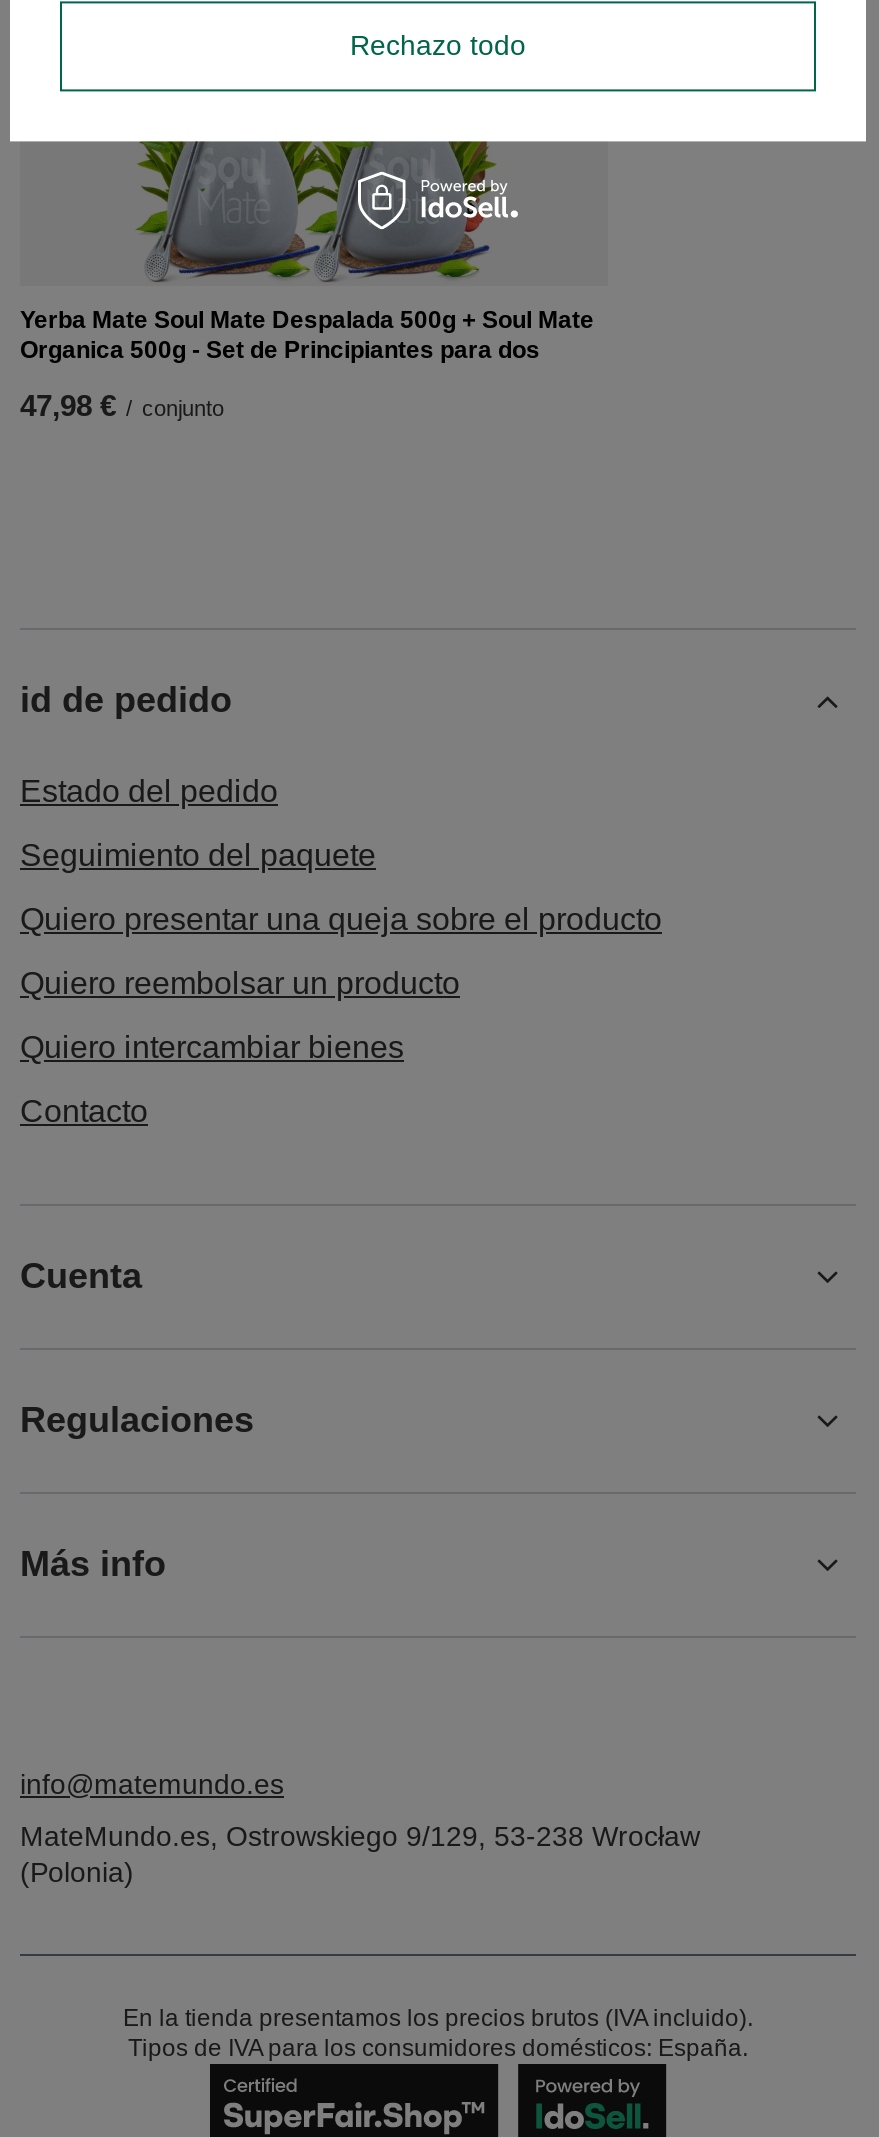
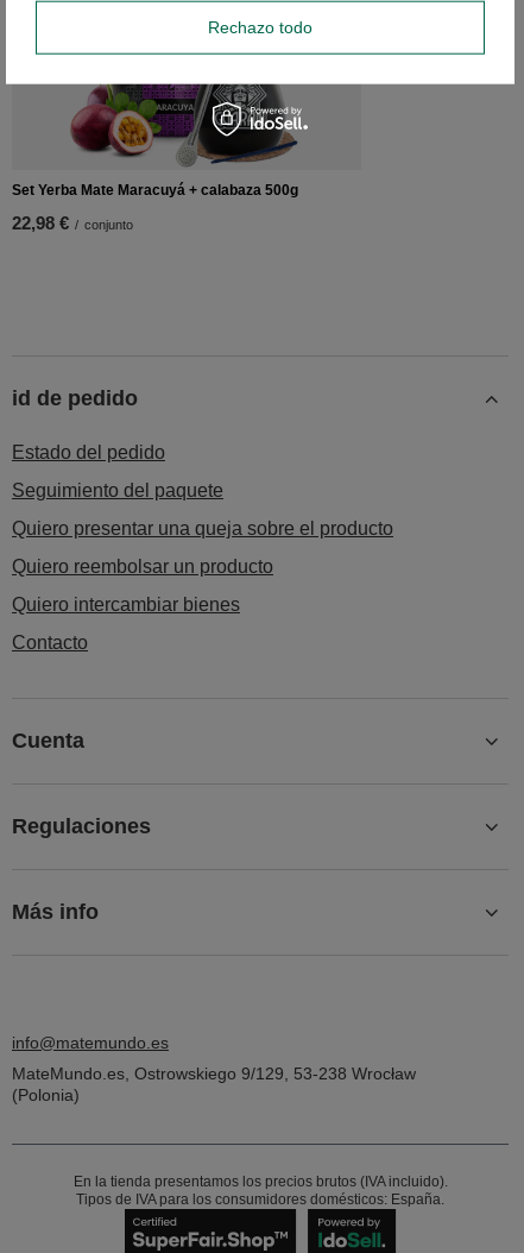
[20,140,594,364] [image] | Yerba Mate Soul Mate Despalada 500g + Soul Mate | Organica 500g - Set de Principiantes para dos -> [12,83,298,199] [image] | Set Yerba Mate Maracuyá + calabaza 500g
[20,388,224,422] 47,98 € / conjunto -> [12,213,133,233] 22,98 € / conjunto

